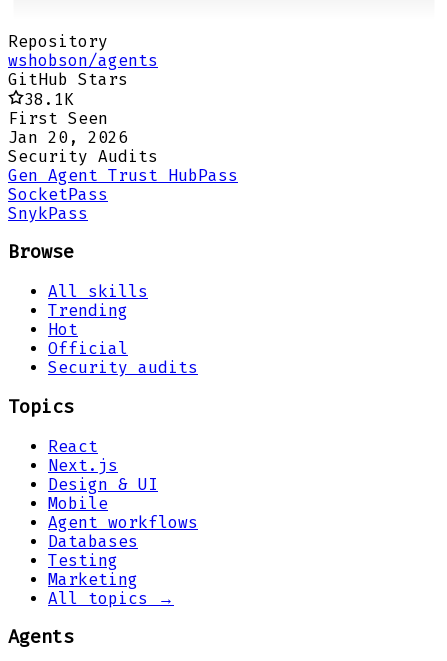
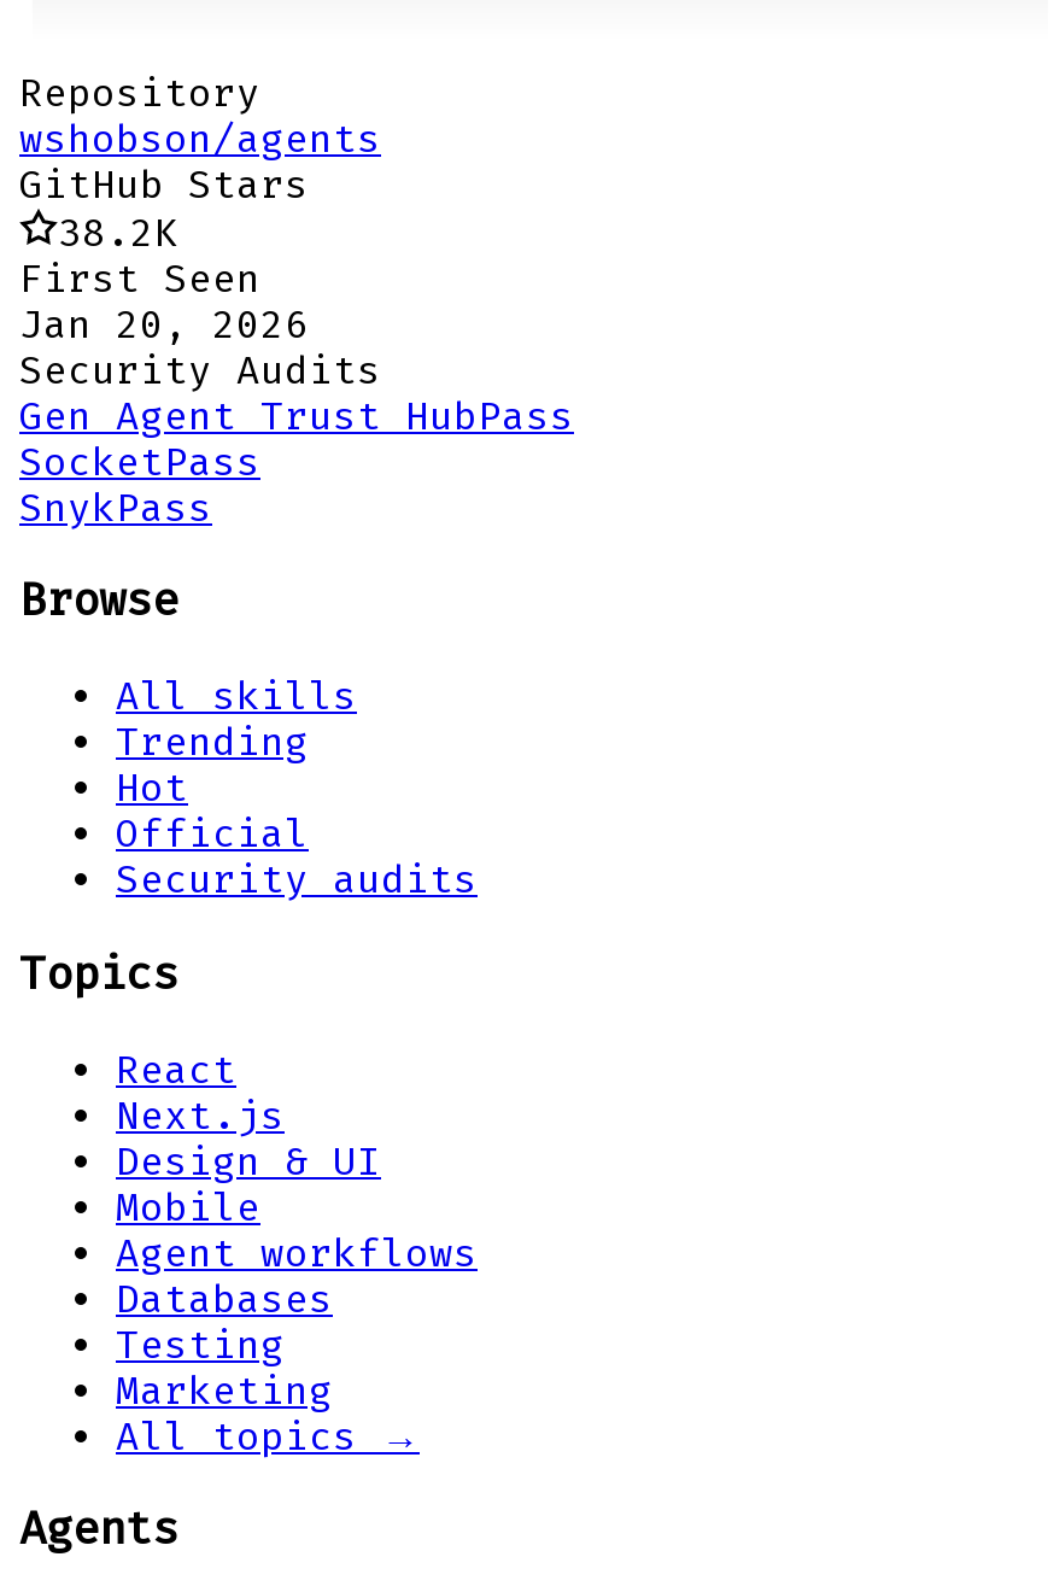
[24,90,74,109] 38.1K -> [58,209,178,255] 38.2K

